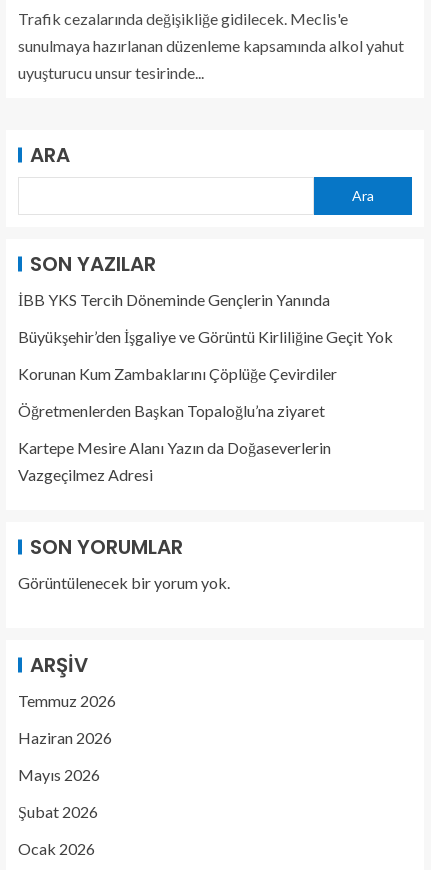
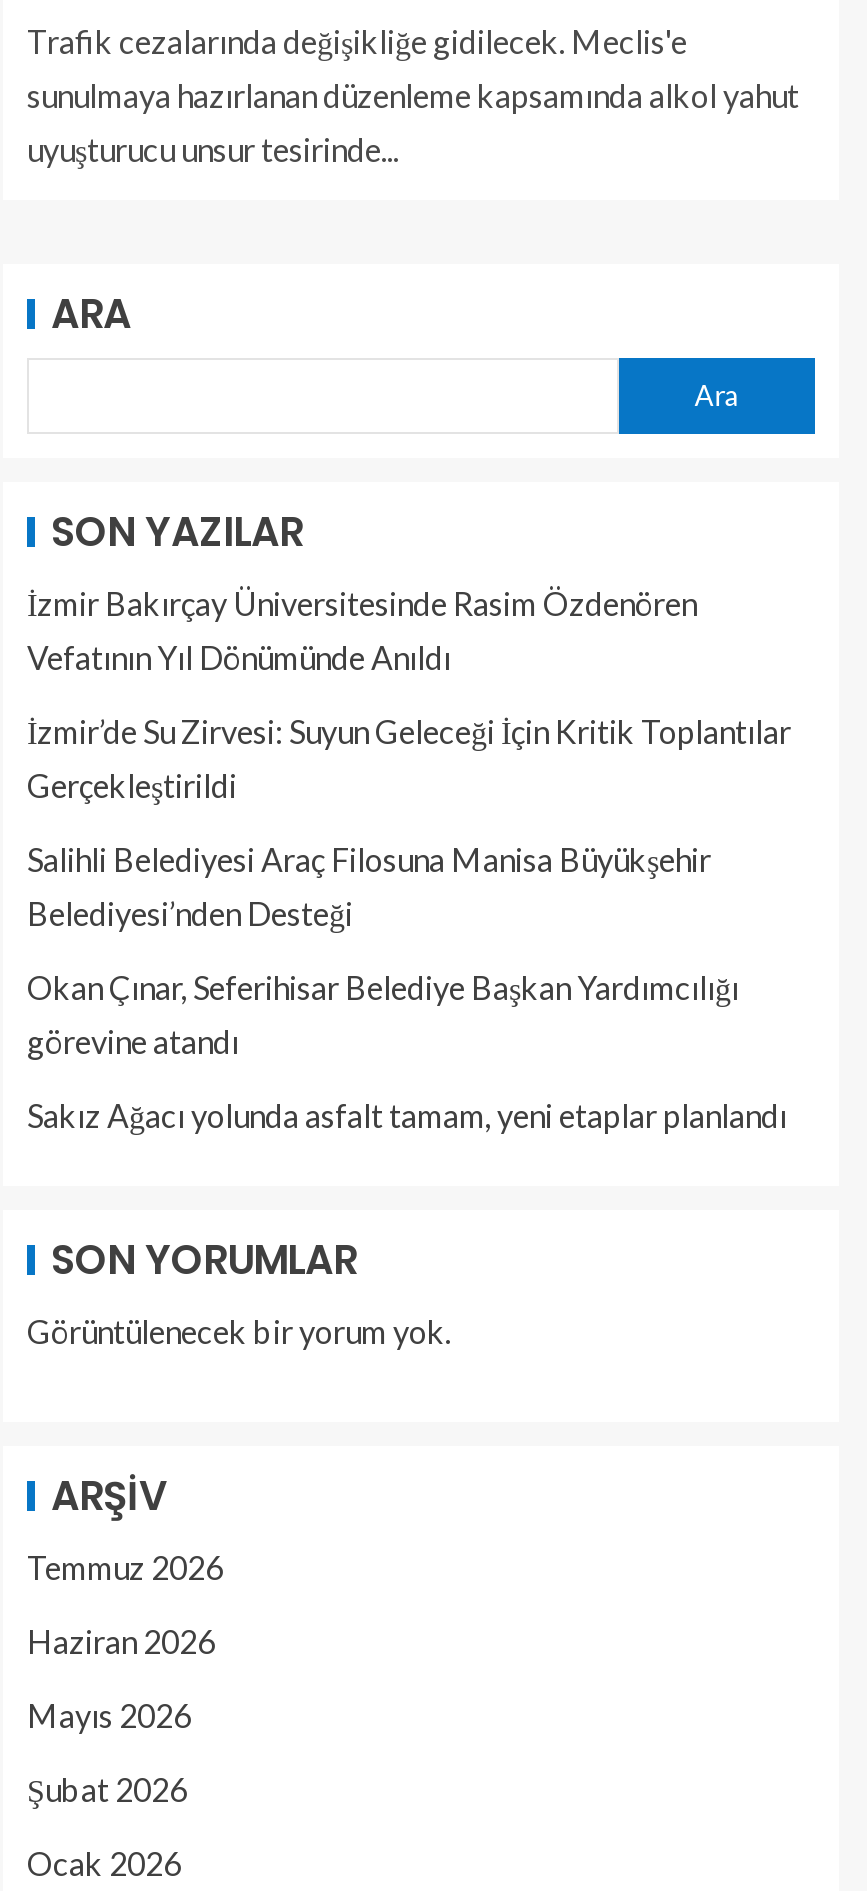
[18,290,330,309] İBB YKS Tercih Döneminde Gençlerin Yanında -> [27,584,697,676] İzmir Bakırçay Üniversitesinde Rasim Özdenören | Vefatının Yıl Dönümünde Anıldı
[18,327,393,346] Büyükşehir’den İşgaliye ve Görüntü Kirliliğine Geçit Yok -> [27,712,791,804] İzmir’de Su Zirvesi: Suyun Geleceği İçin Kritik Toplantılar | Gerçekleştirildi
[18,364,337,383] Korunan Kum Zambaklarını Çöplüğe Çevirdiler -> [27,840,711,932] Salihli Belediyesi Araç Filosuna Manisa Büyükşehir | Belediyesi’nden Desteği
[18,401,325,420] Öğretmenlerden Başkan Topaloğlu’na ziyaret -> [27,968,739,1060] Okan Çınar, Seferihisar Belediye Başkan Yardımcılığı | görevine atandı
[18,438,331,484] Kartepe Mesire Alanı Yazın da Doğaseverlerin | Vazgeçilmez Adresi -> [27,1096,787,1134] Sakız Ağacı yolunda asfalt tamam, yeni etaplar planlandı

